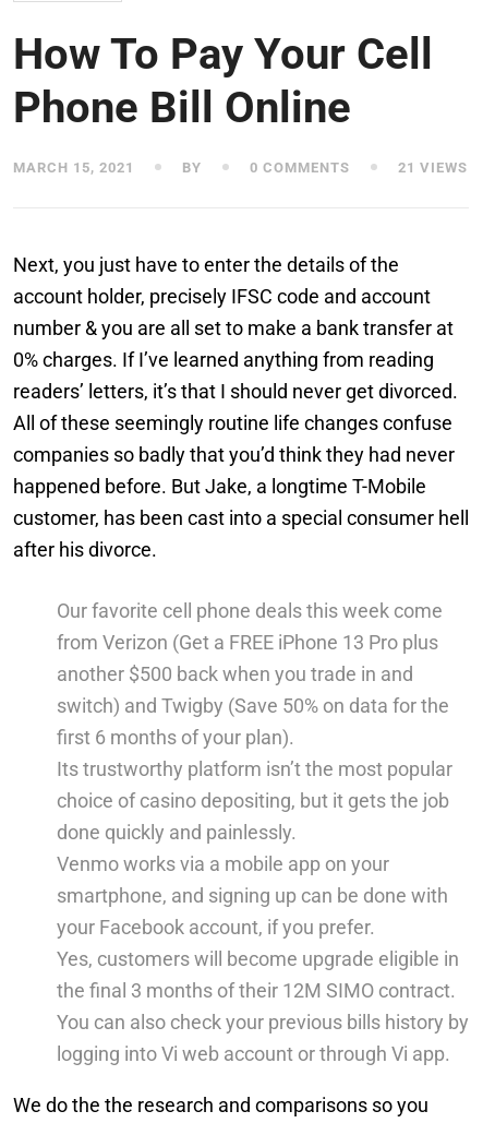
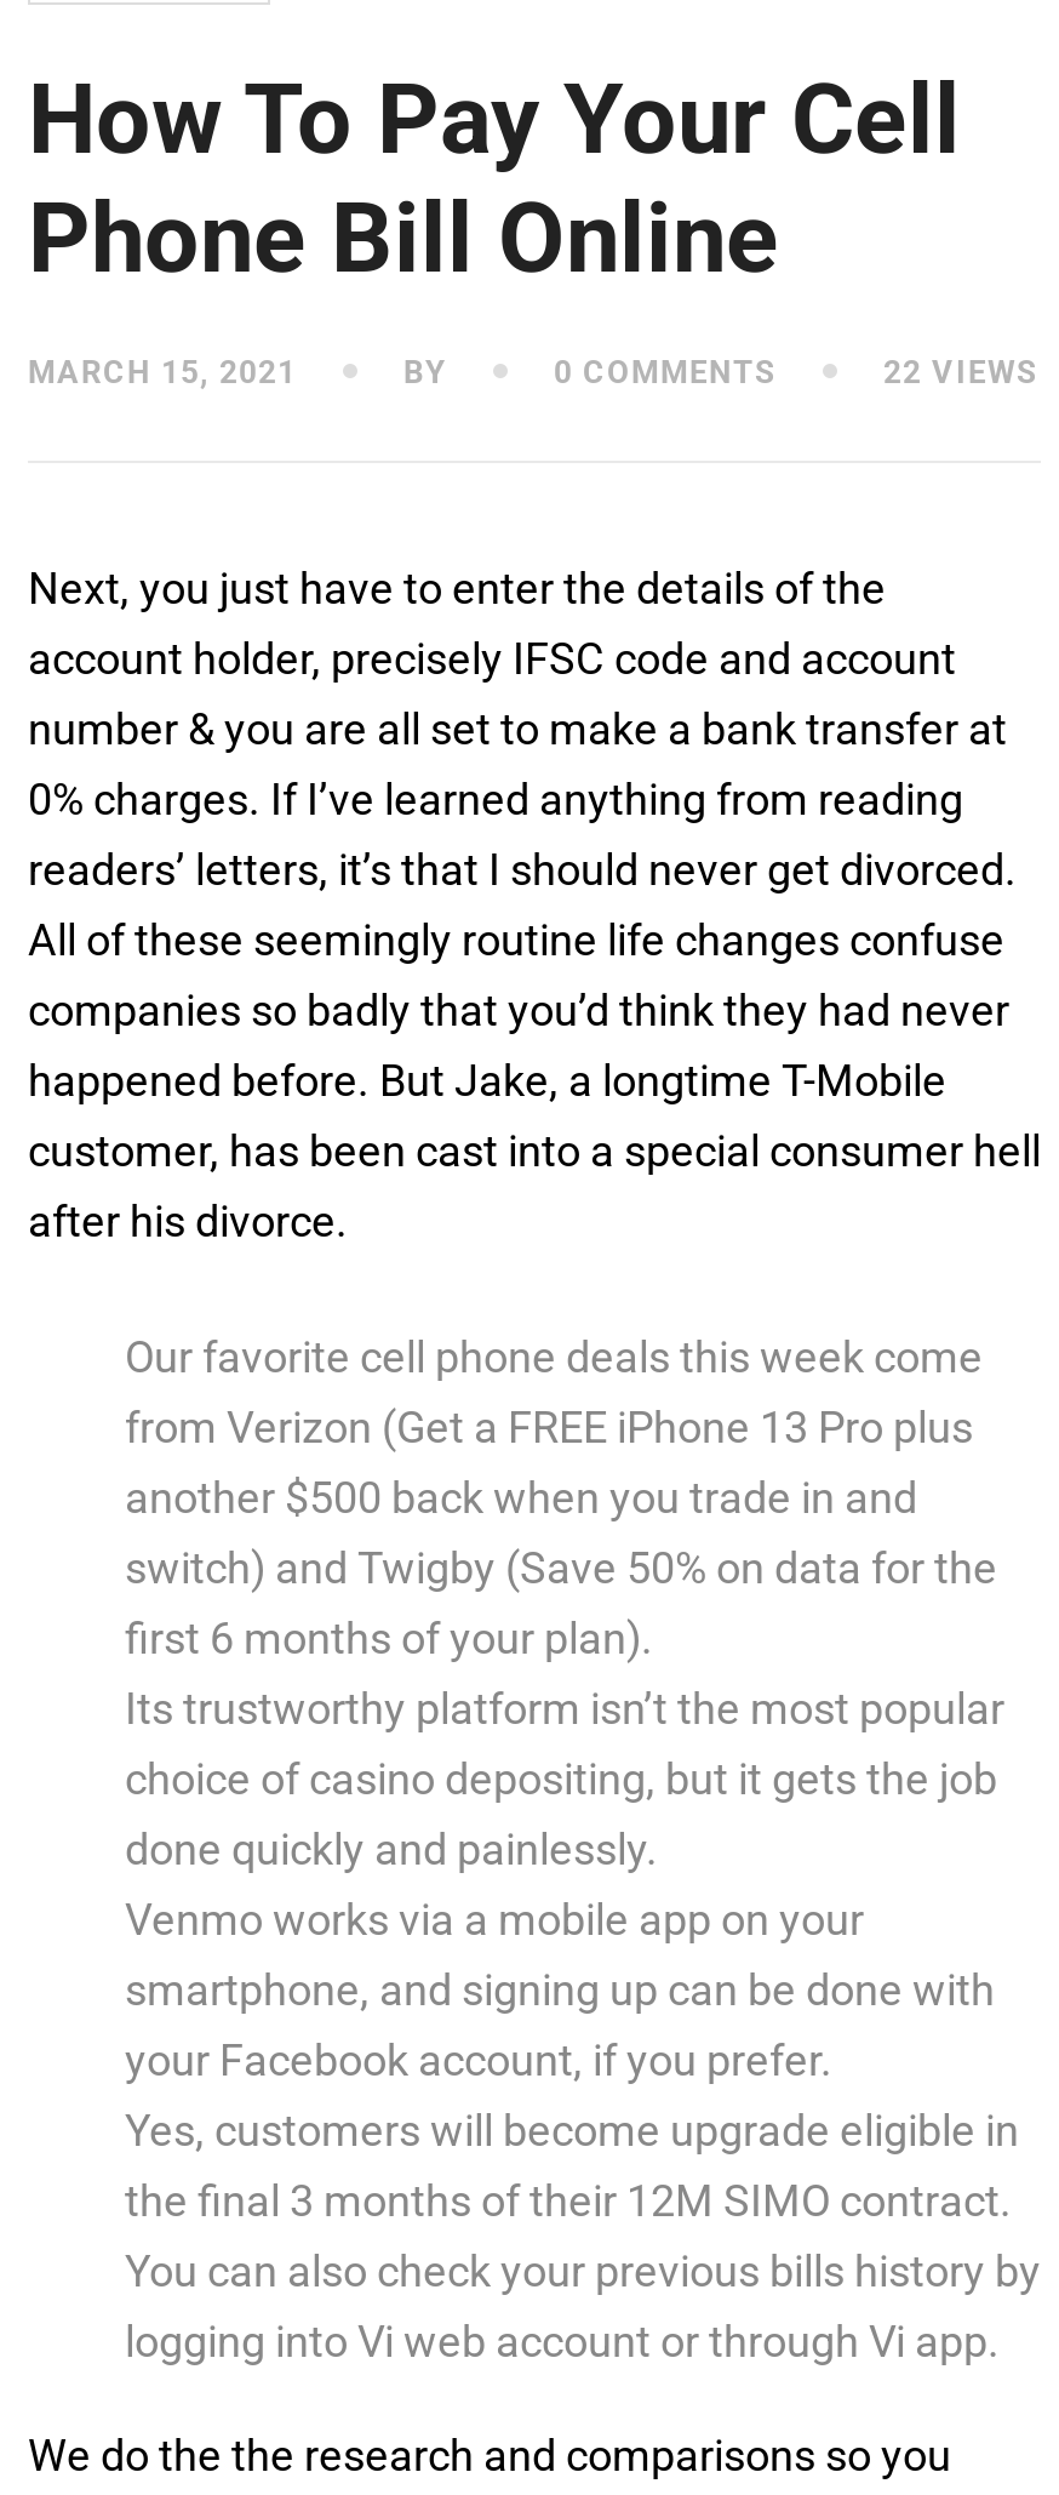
[394,159,468,176] 21 VIEWS -> [874,354,1038,390] 22 VIEWS

